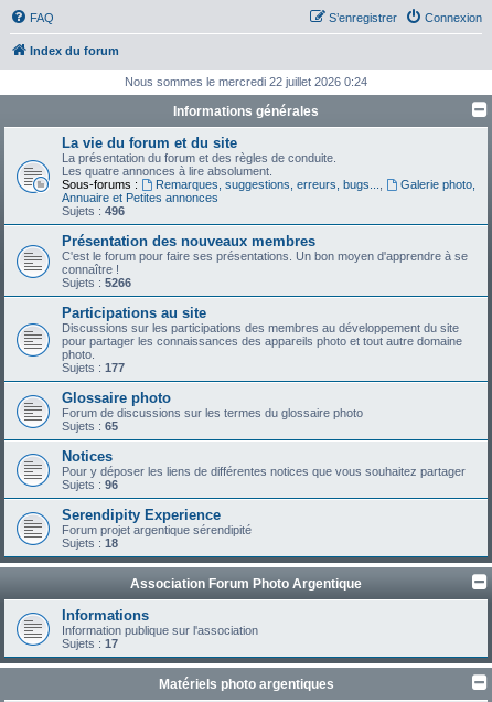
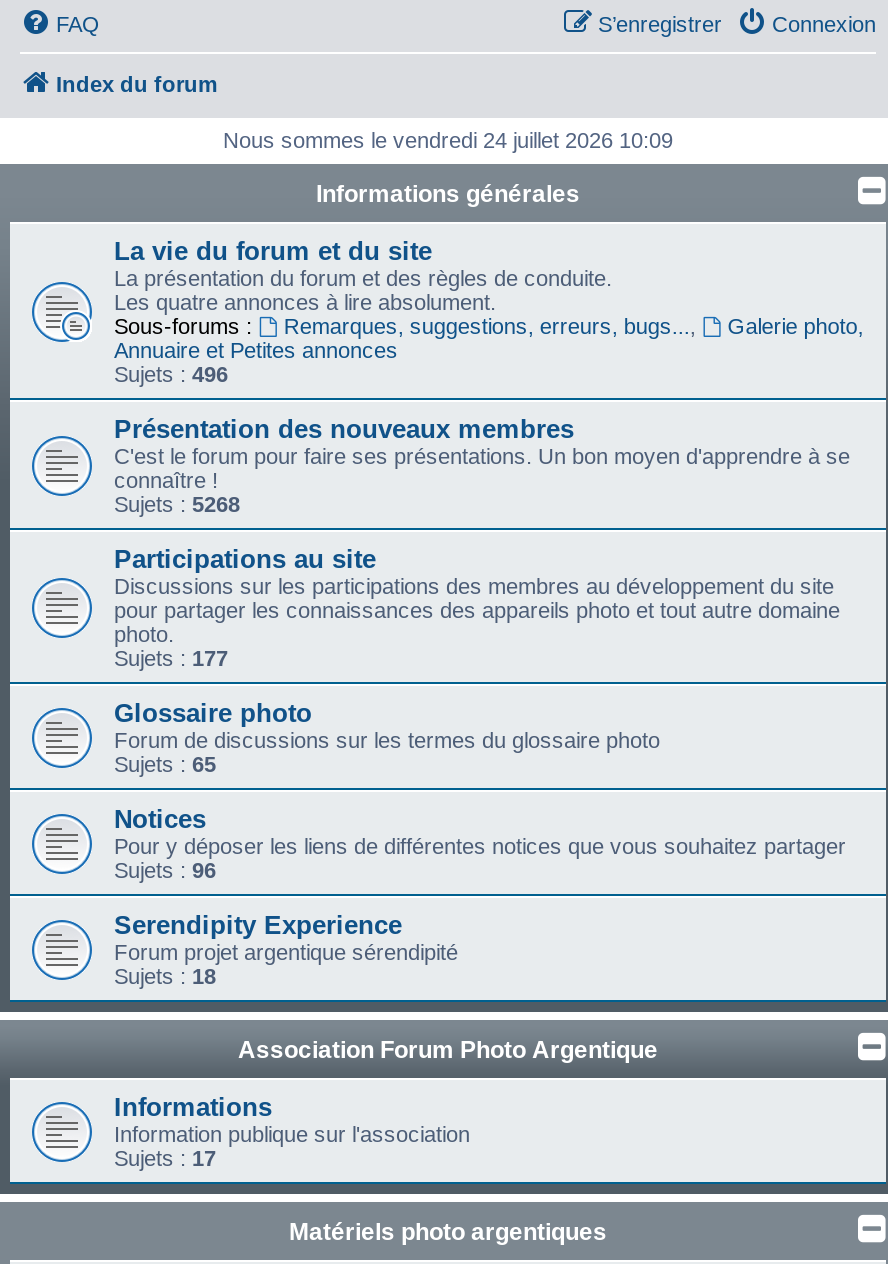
[125,75,367,88] Nous sommes le mercredi 22 juillet 2026 0:24 -> [223,128,673,152] Nous sommes le vendredi 24 juillet 2026 10:09
[62,276,131,289] Sujets : 5266 -> [114,492,240,516] Sujets : 5268

